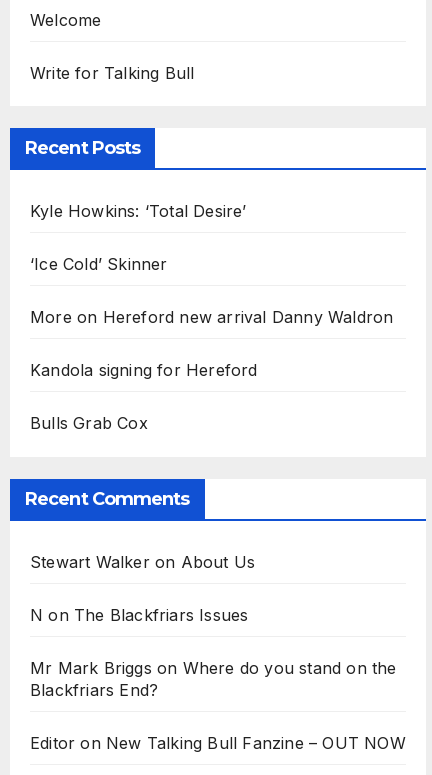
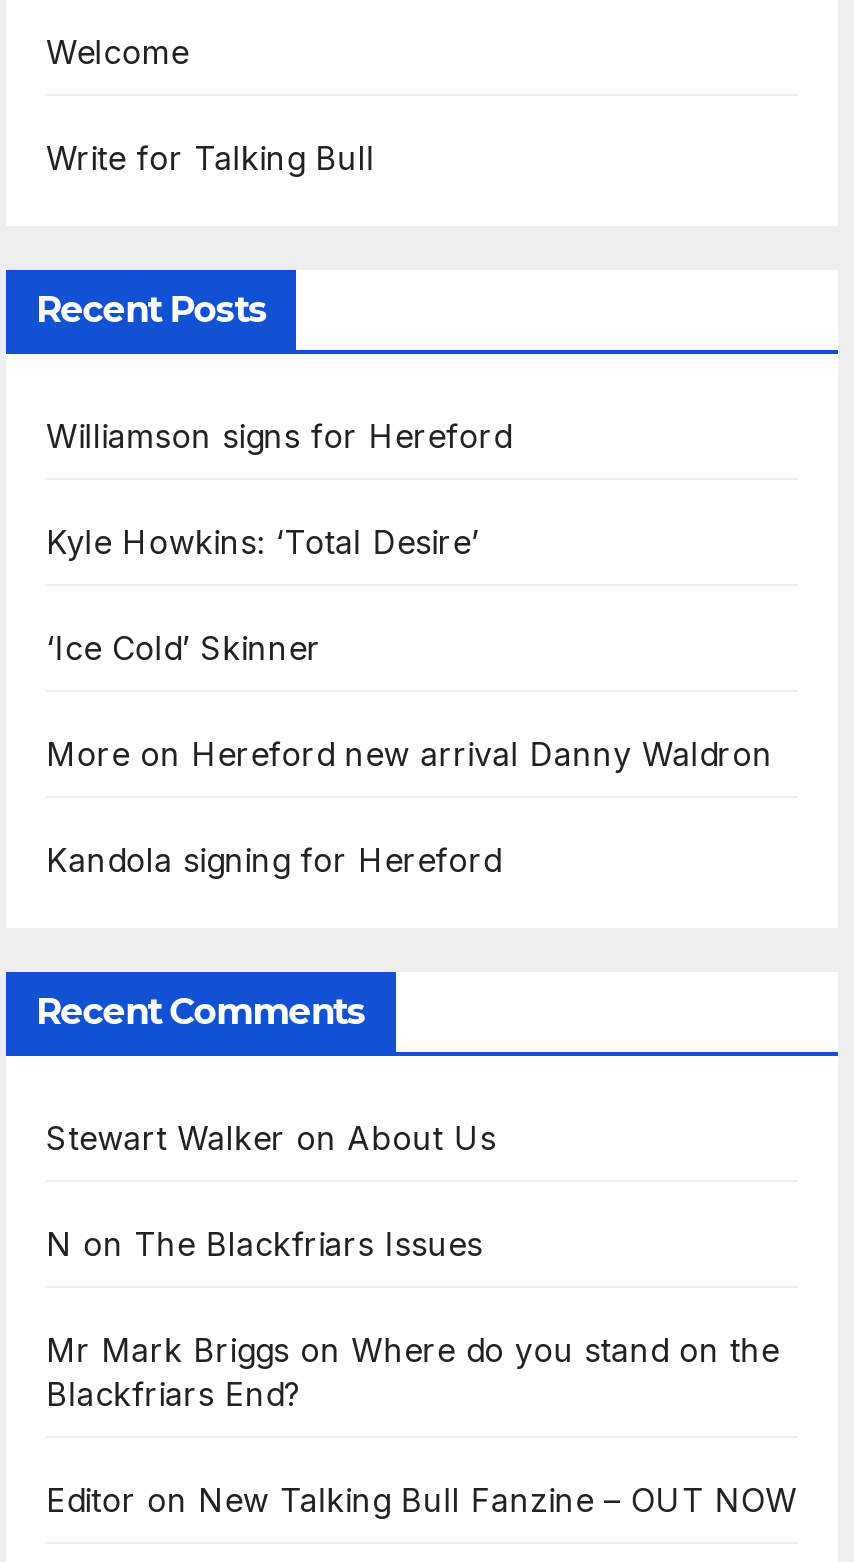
none -> [46,416,512,456] Williamson signs for Hereford
moved [30,201,393,380] -> [46,522,773,880]: Kyle Howkins: ‘Total Desire’ | ‘Ice Cold’ Skinner | More on Hereford new arrival Danny Waldron | Kandola signing for Hereford
[30,413,148,433] Bulls Grab Cox -> none

